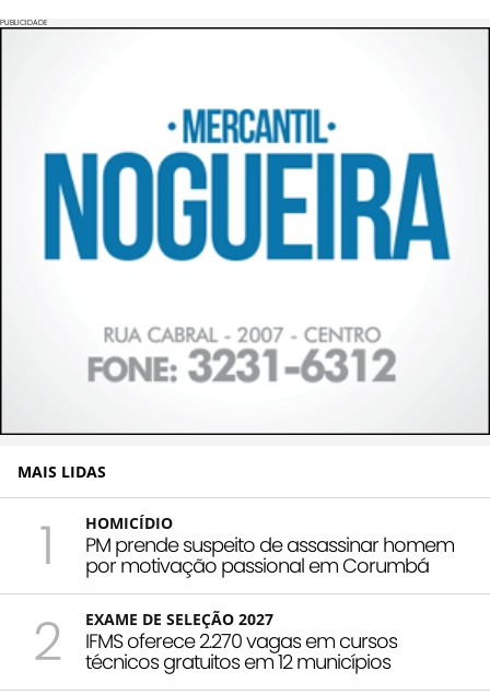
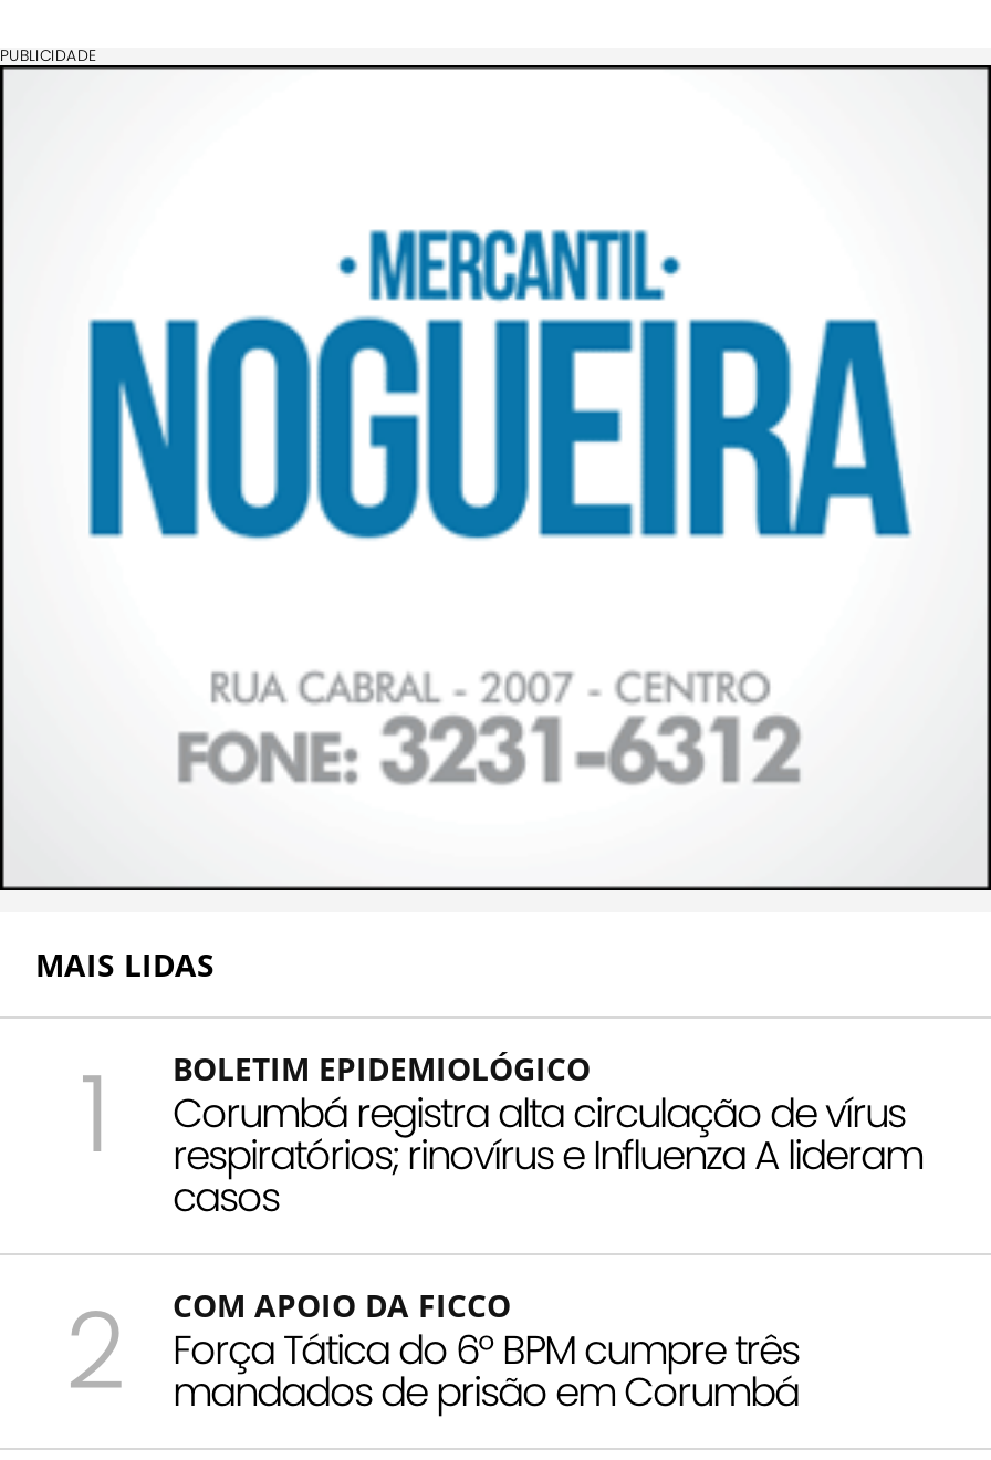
[85,513,454,579] HOMICÍDIO | PM prende suspeito de assassinar homem | por motivação passional em Corumbá -> [173,1047,922,1224] BOLETIM EPIDEMIOLÓGICO | Corumbá registra alta circulação de vírus | respiratórios; rinovírus e Influenza A lideram | casos
[85,609,397,675] EXAME DE SELEÇÃO 2027 | IFMS oferece 2.270 vagas em cursos | técnicos gratuitos em 12 municípios -> [173,1284,799,1419] COM APOIO DA FICCO | Força Tática do 6º BPM cumpre três | mandados de prisão em Corumbá

